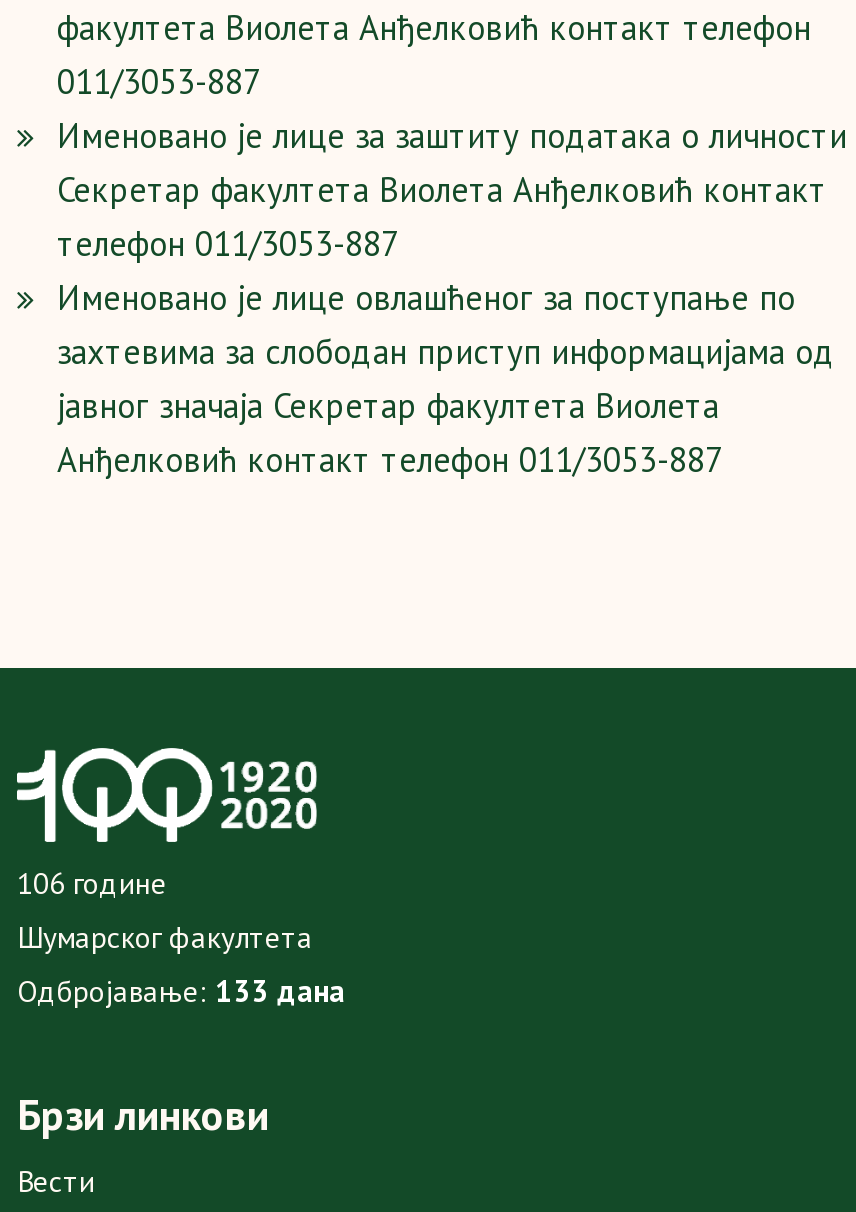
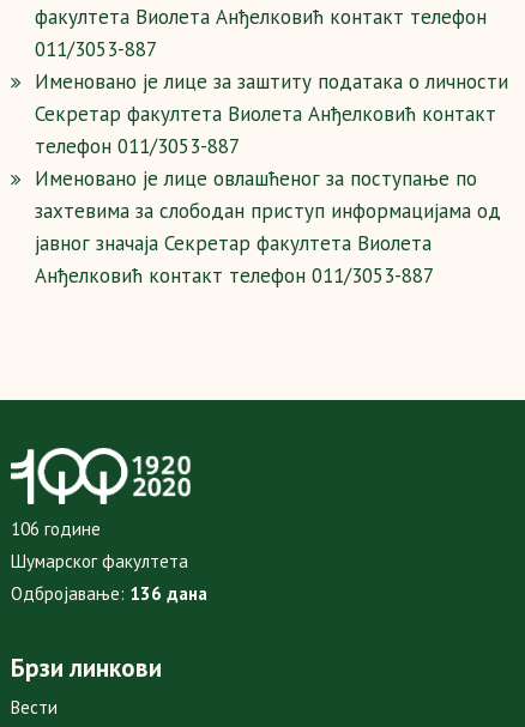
[17,973,345,1011] Одбројавање: 133 дана -> [11,583,207,605] Одбројавање: 136 дана

